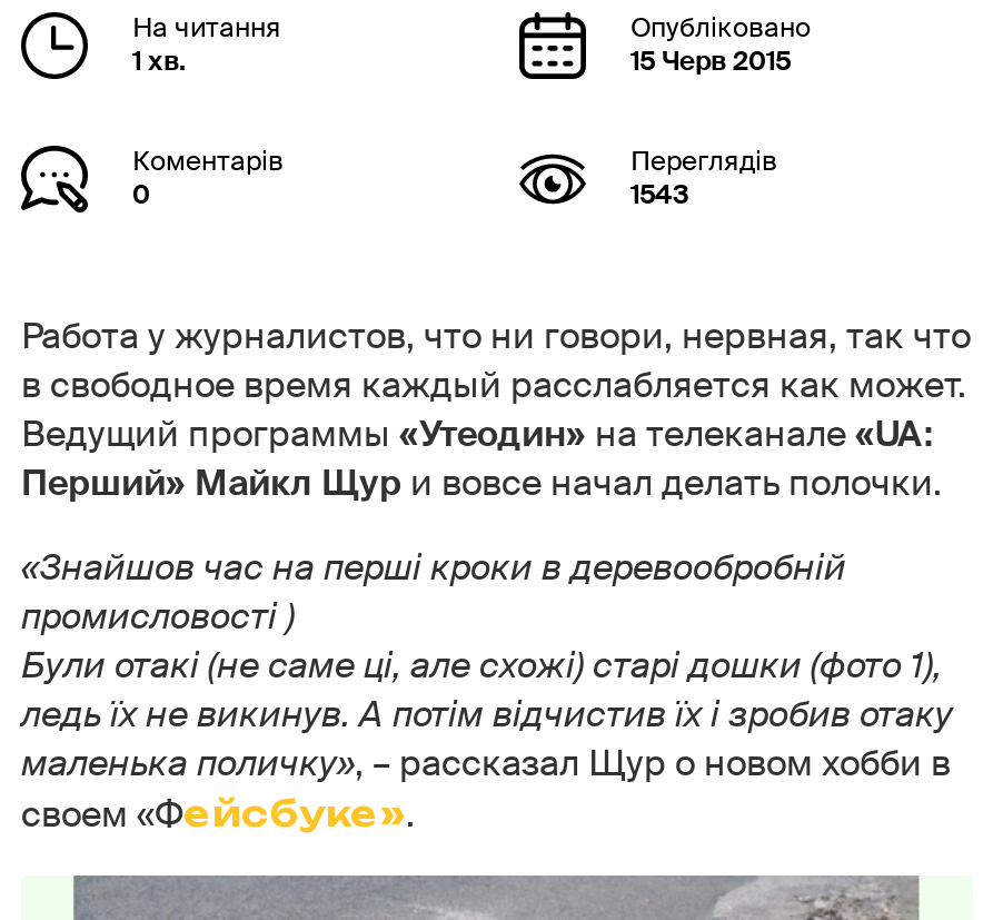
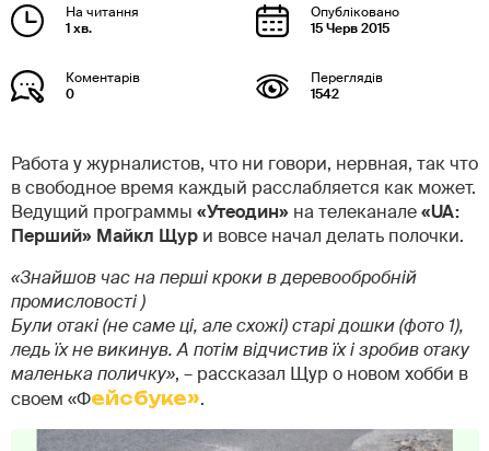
[630,178,688,213] 1543 -> [311,86,339,103] 1542

